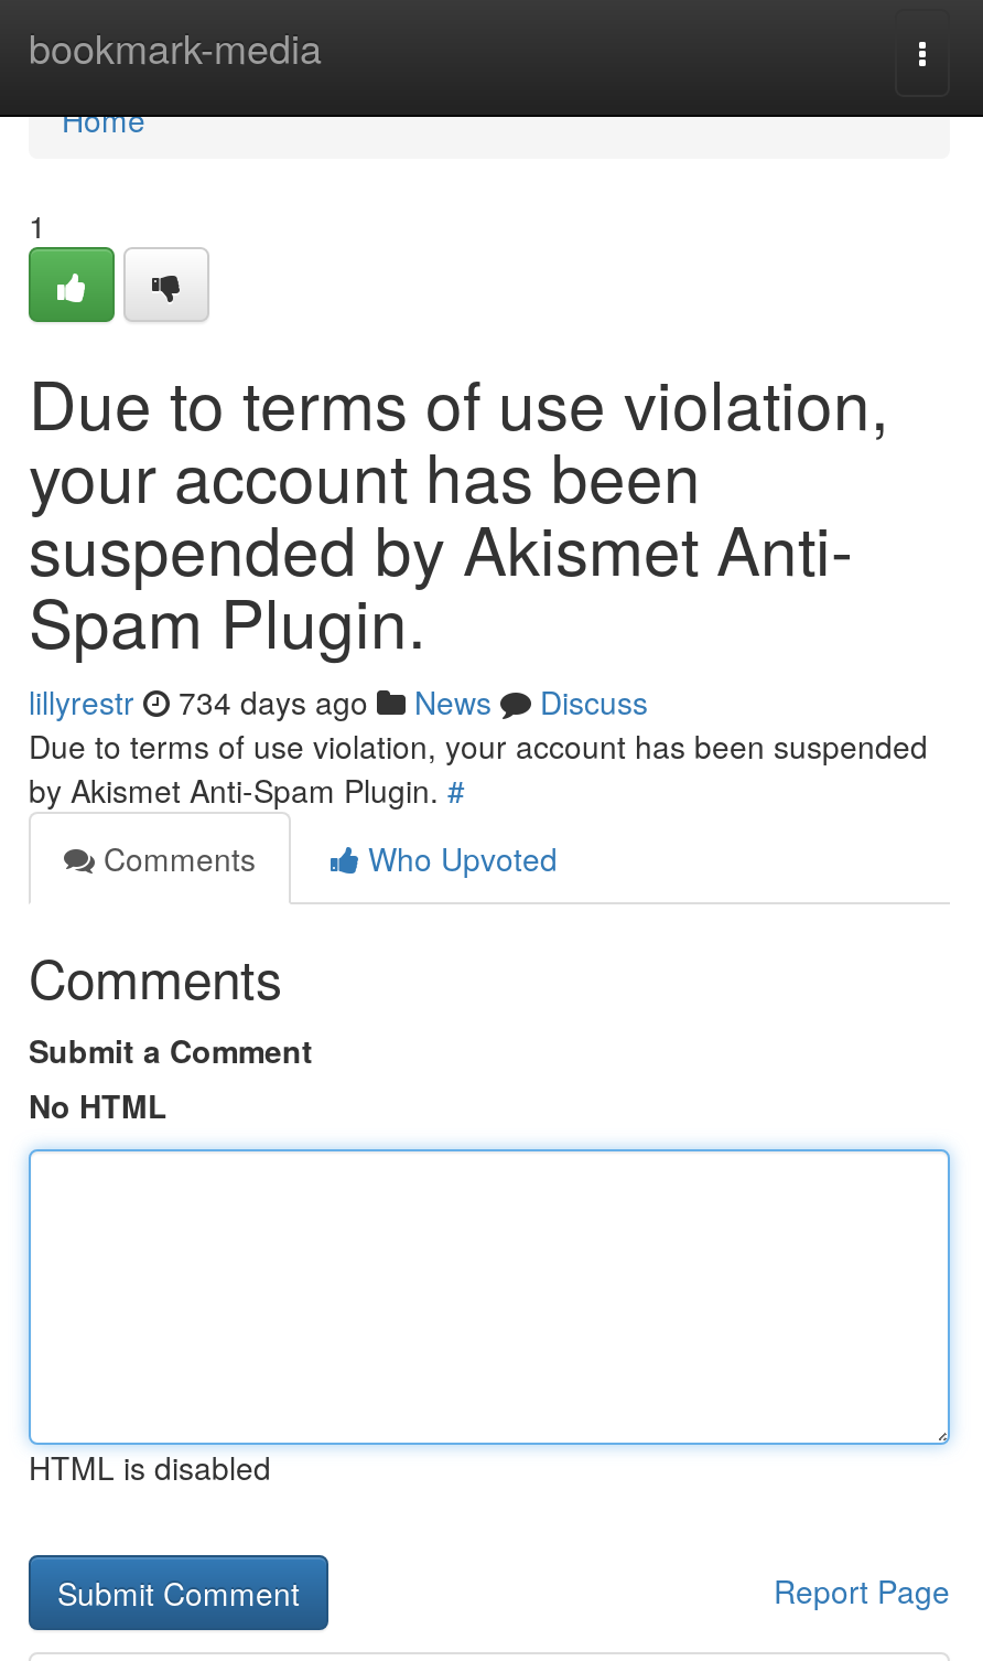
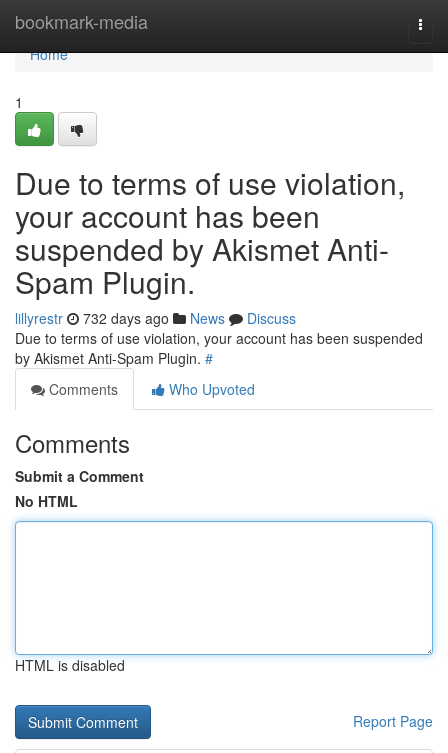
[29,679,648,724] lillyrestr 734 days ago News Discuss -> [15,308,296,328] lillyrestr 732 days ago News Discuss

